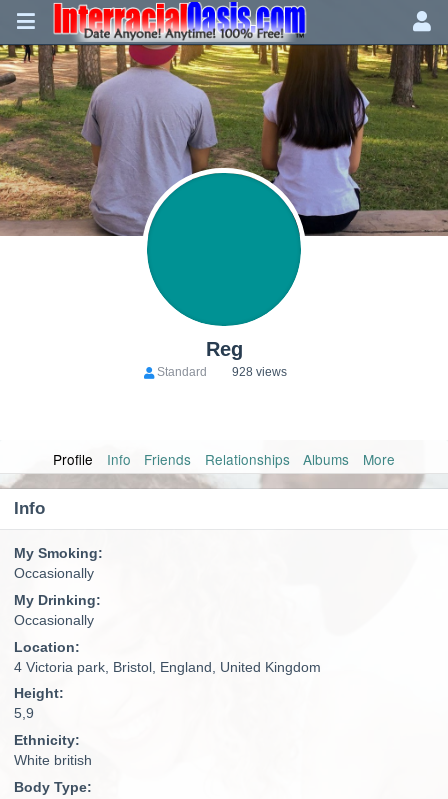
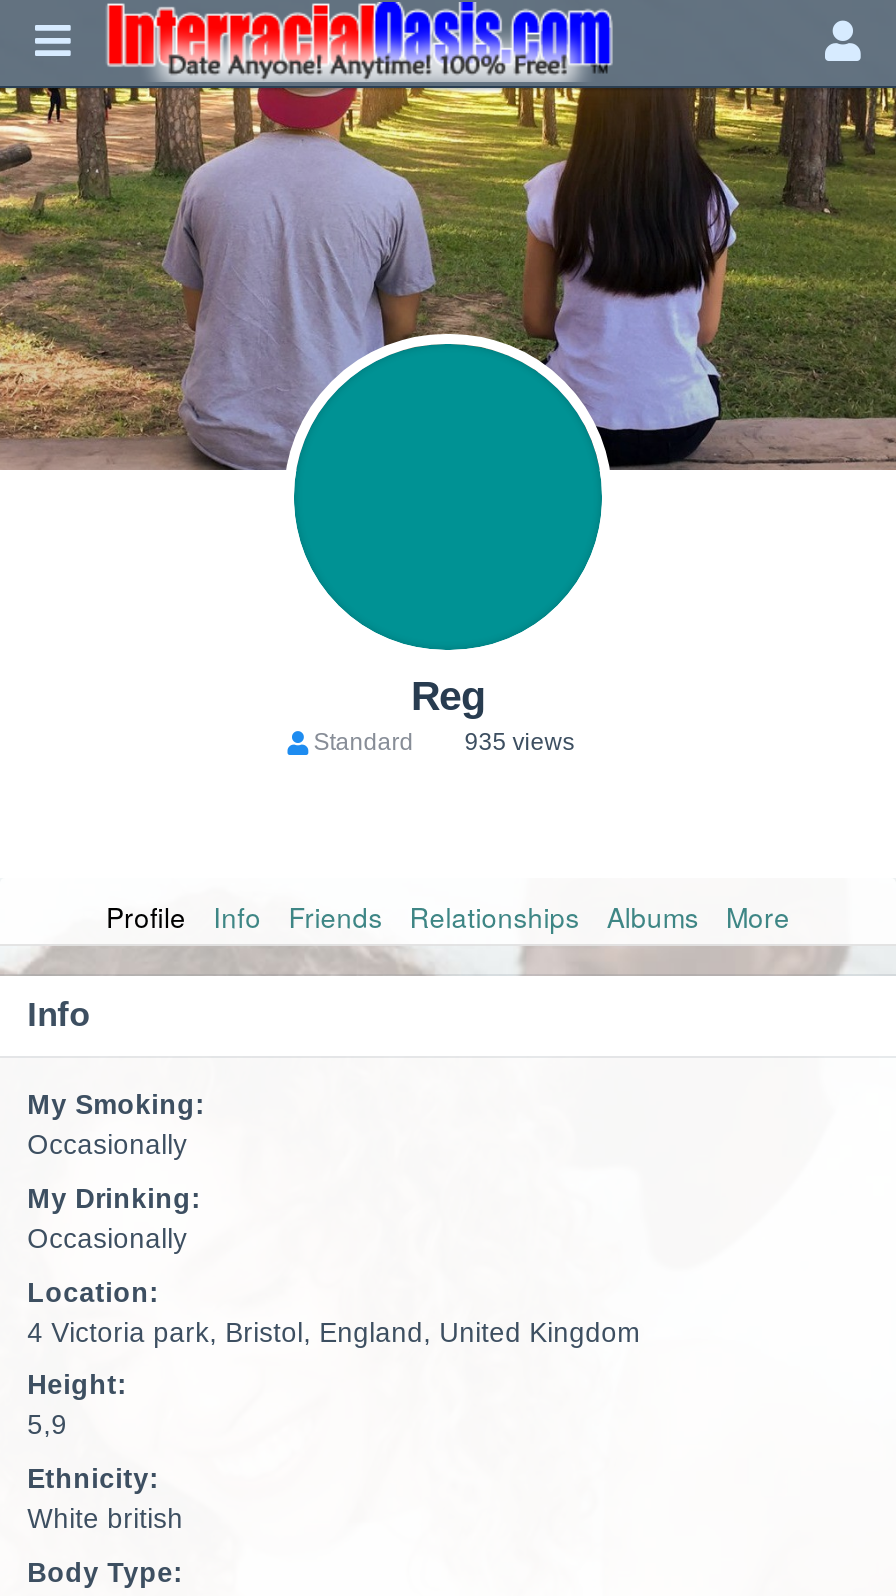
[157,365,287,379] Standard 928 views -> [314,728,574,756] Standard 935 views

